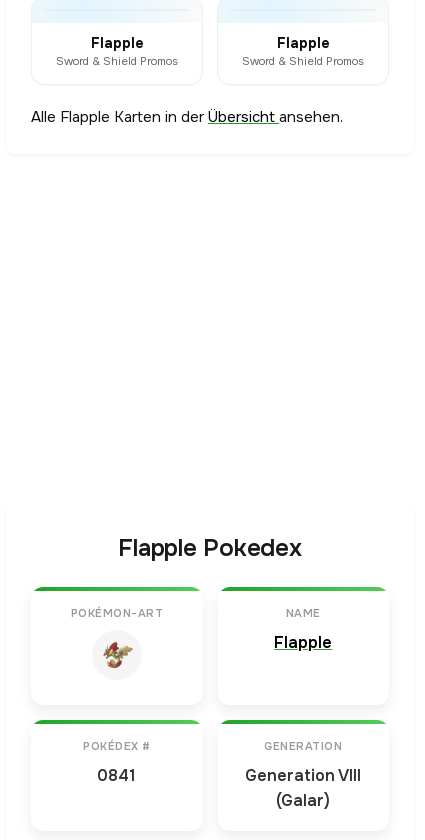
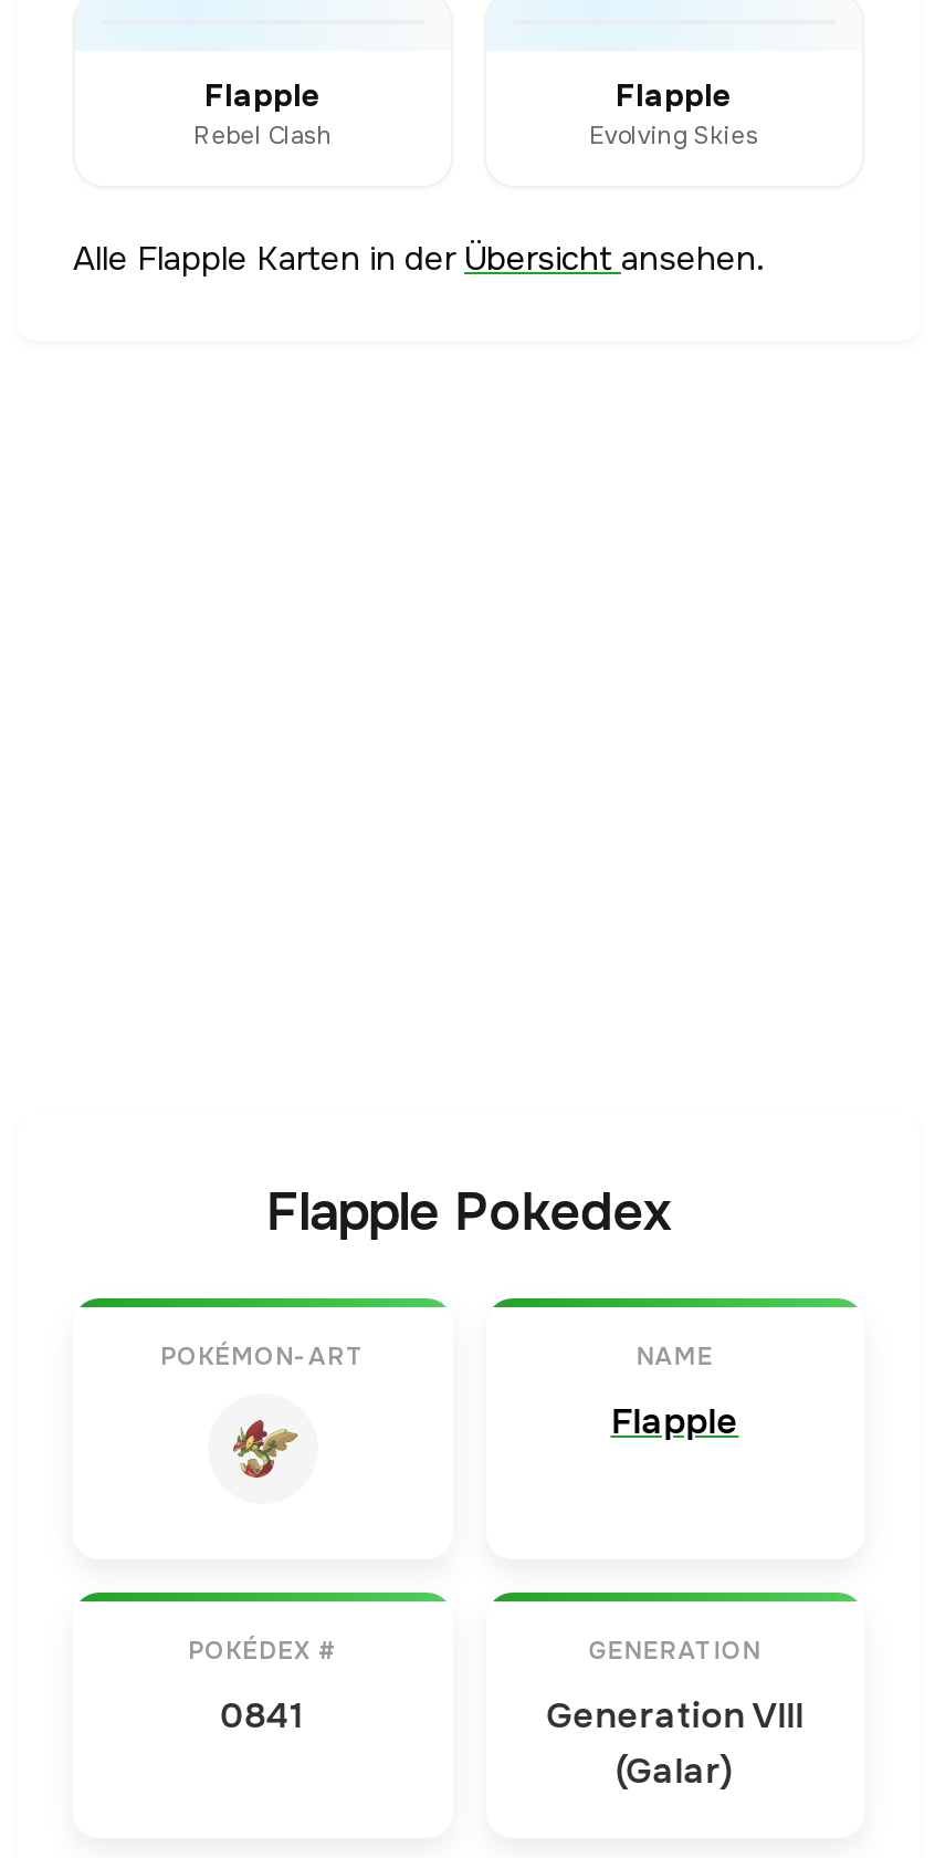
[56,54,178,68] Sword & Shield Promos -> [193,119,333,150] Rebel Clash
[242,54,364,68] Sword & Shield Promos -> [589,119,759,150] Evolving Skies

